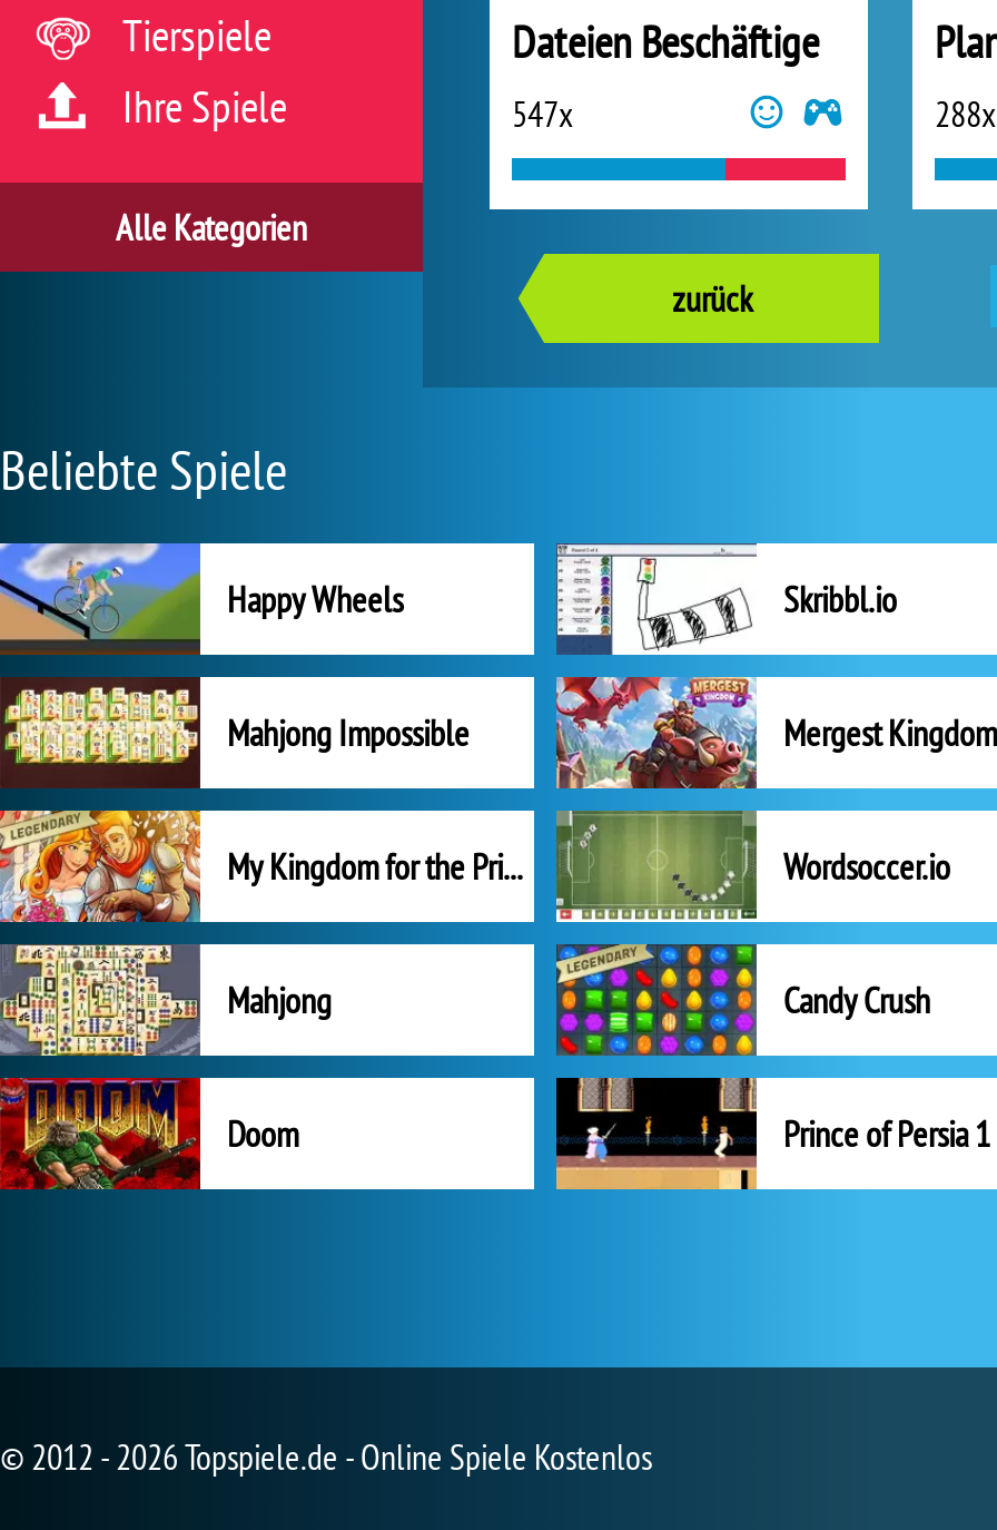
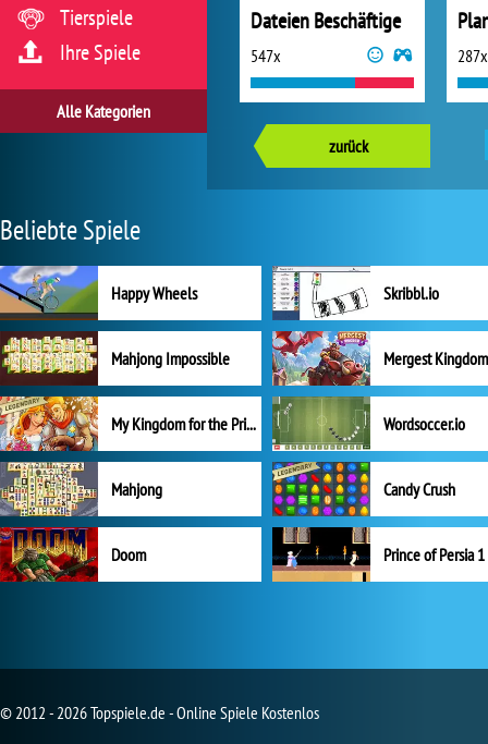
[935,91,997,136] 288x -> [457,45,488,66] 287x

